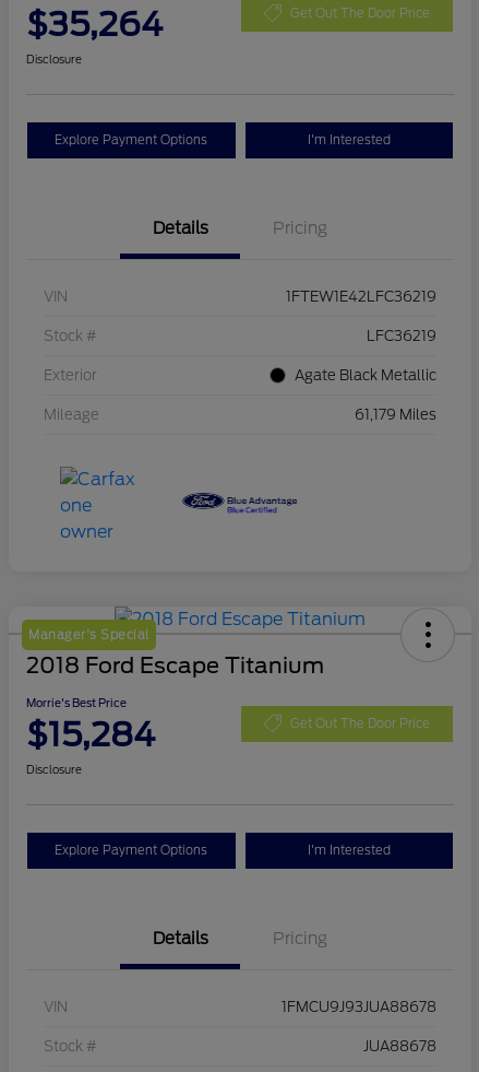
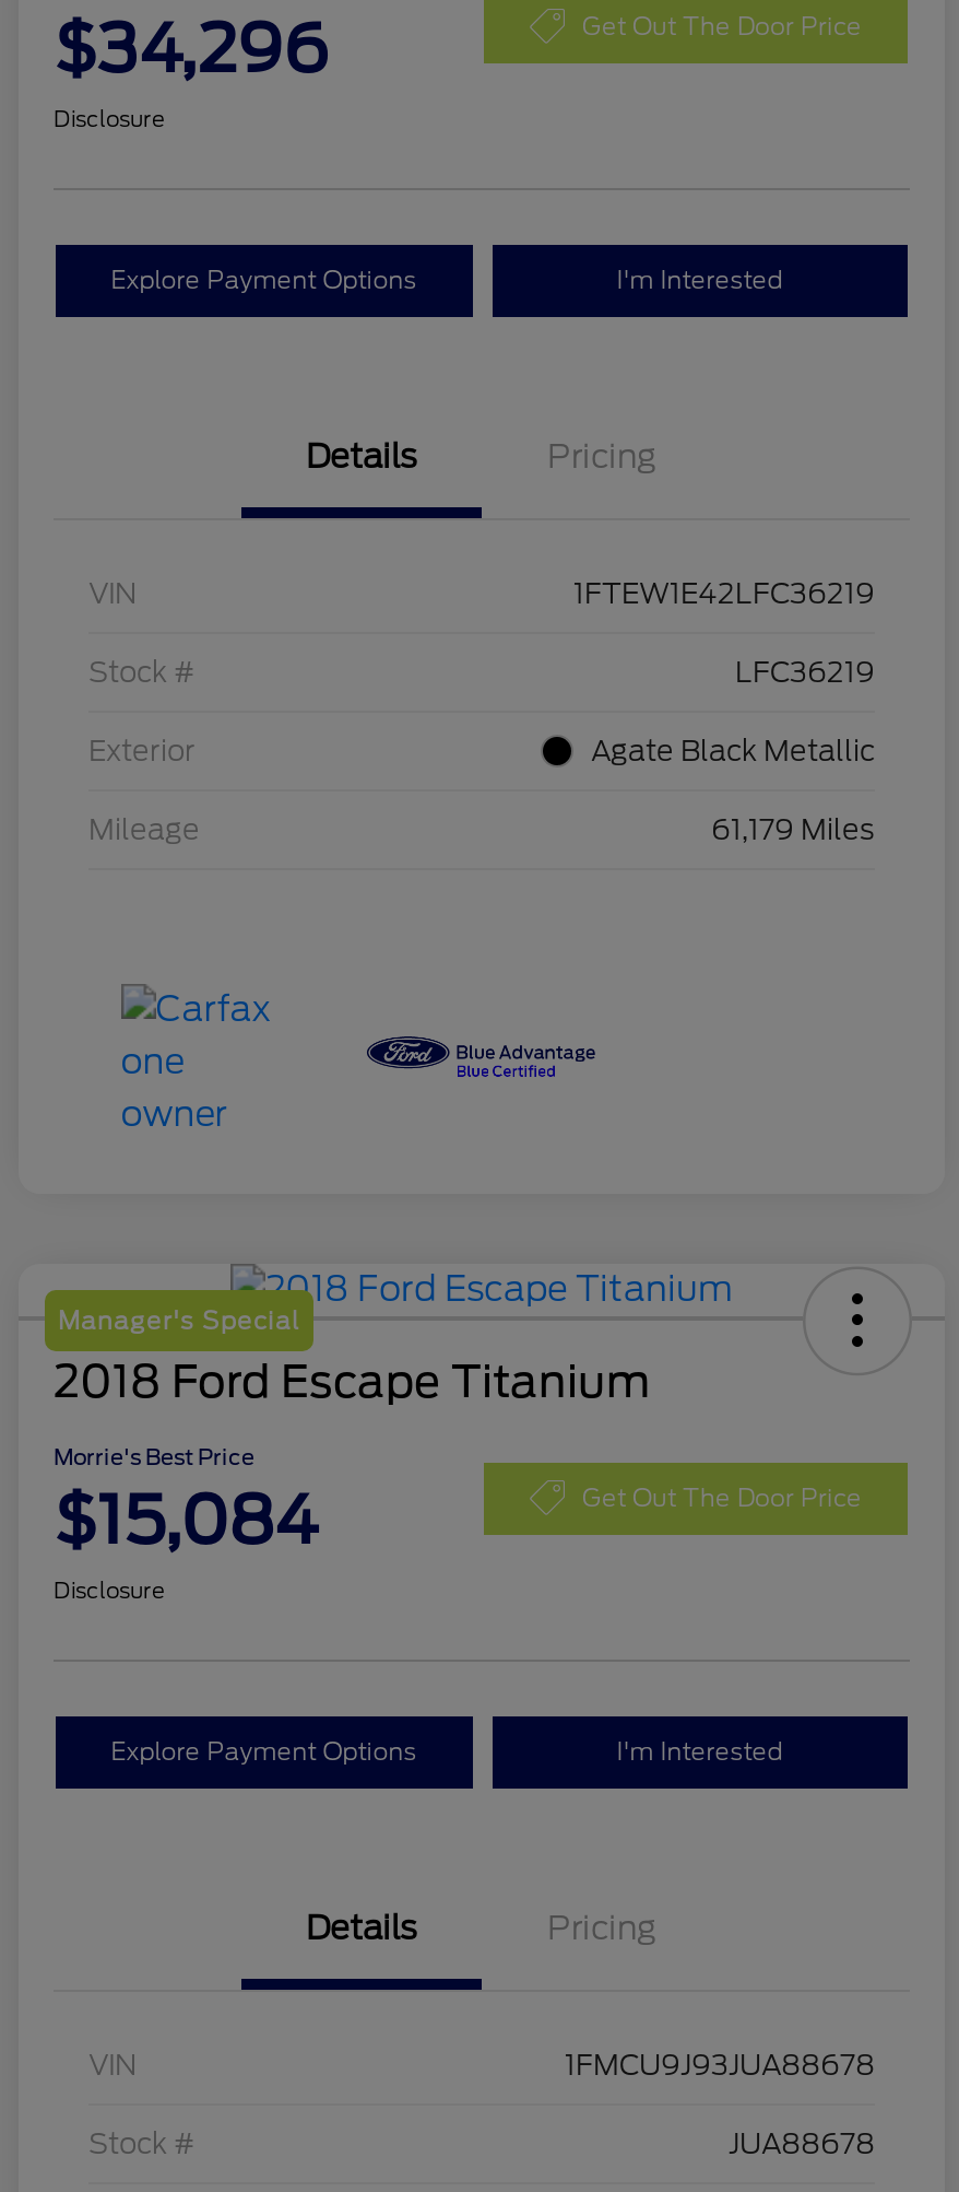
[26,5,163,44] $35,264 -> [54,9,329,88] $34,296
[26,715,155,754] $15,284 -> [54,1481,318,1559] $15,084

